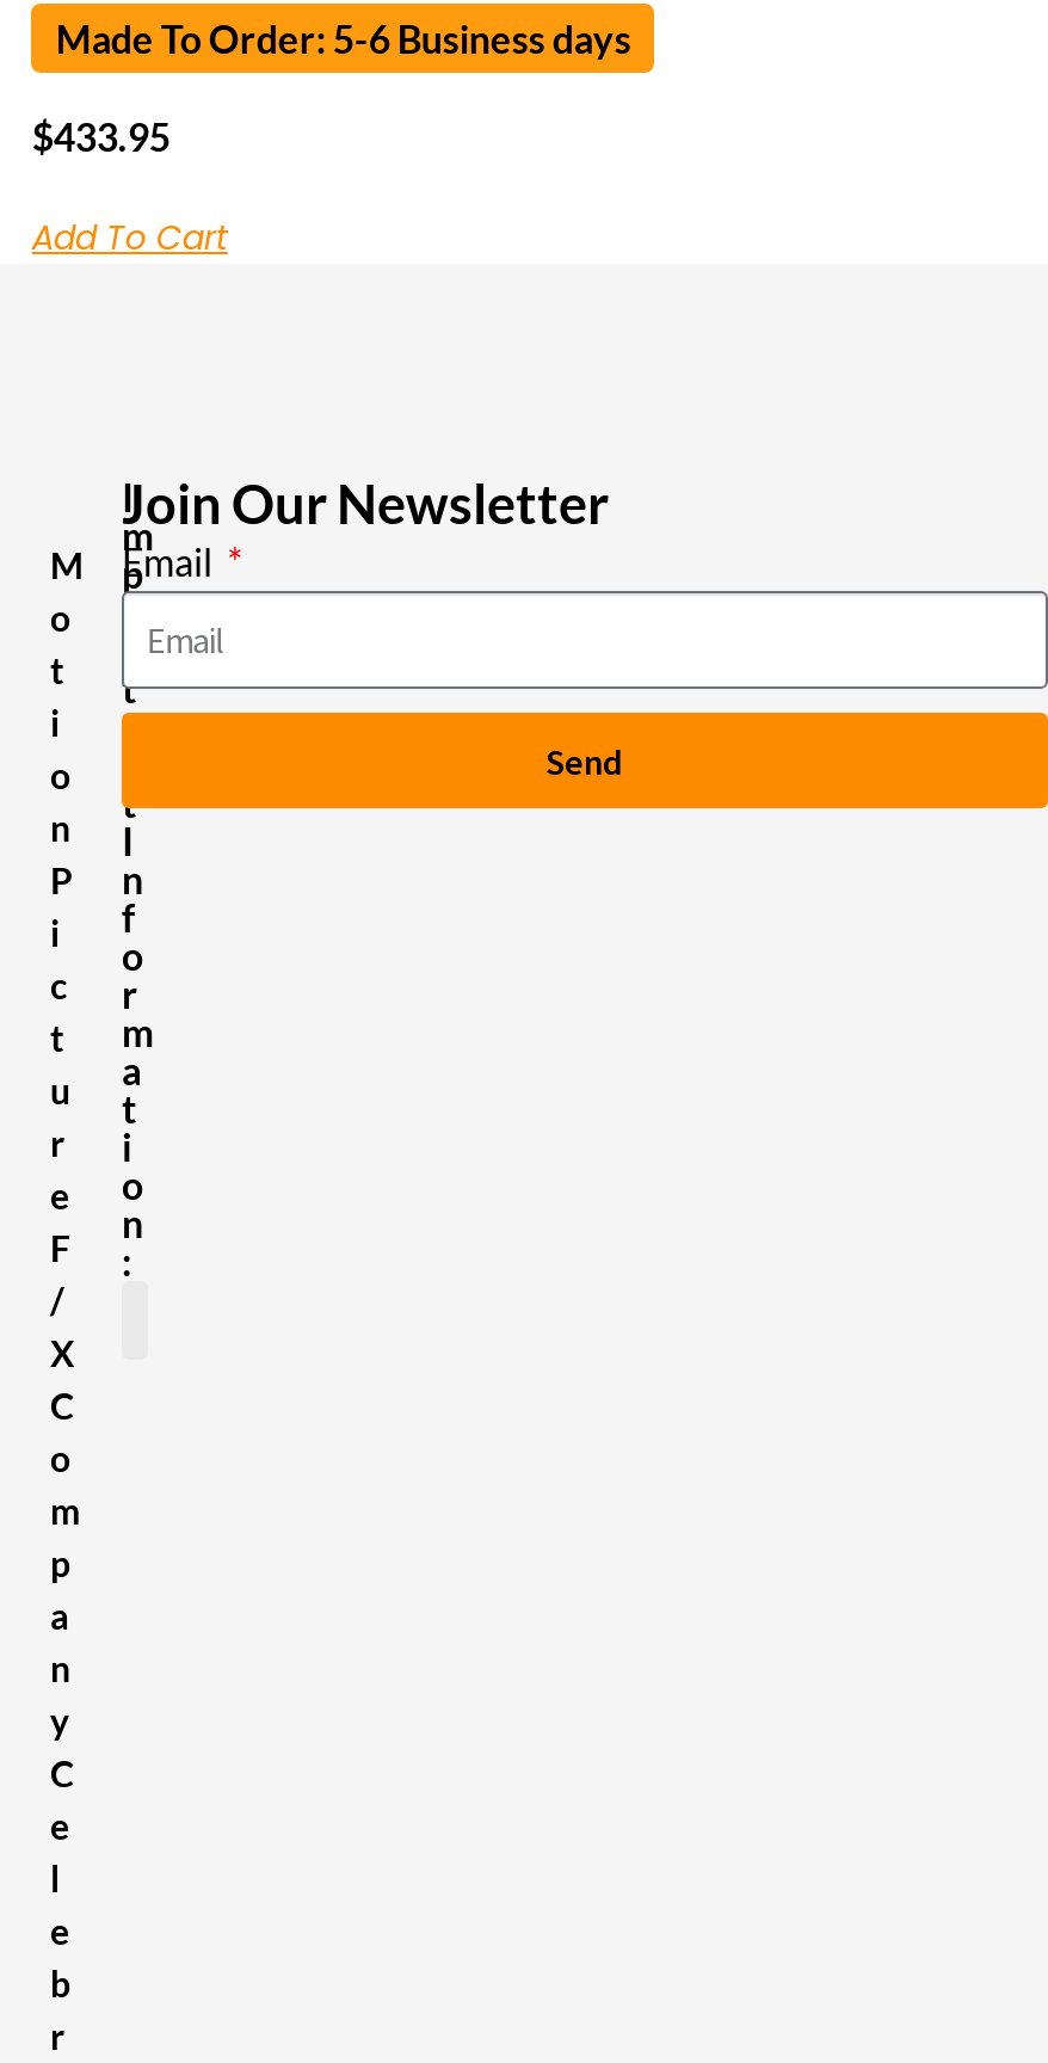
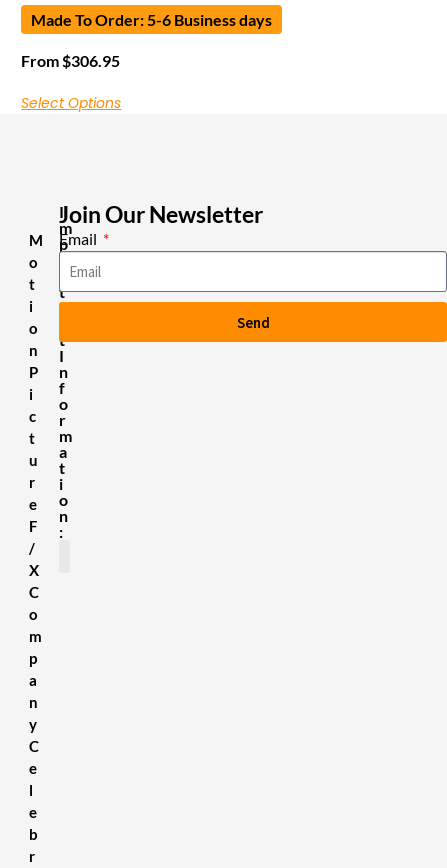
[32,112,170,157] $433.95 -> [21,51,120,70] From $306.95
[32,212,228,260] Add To Cart -> [21,93,121,113] Select Options

